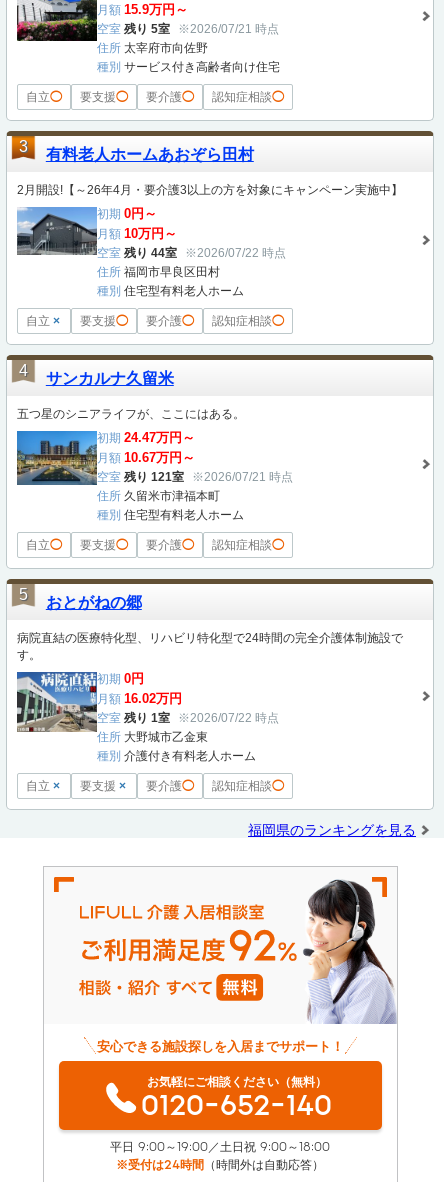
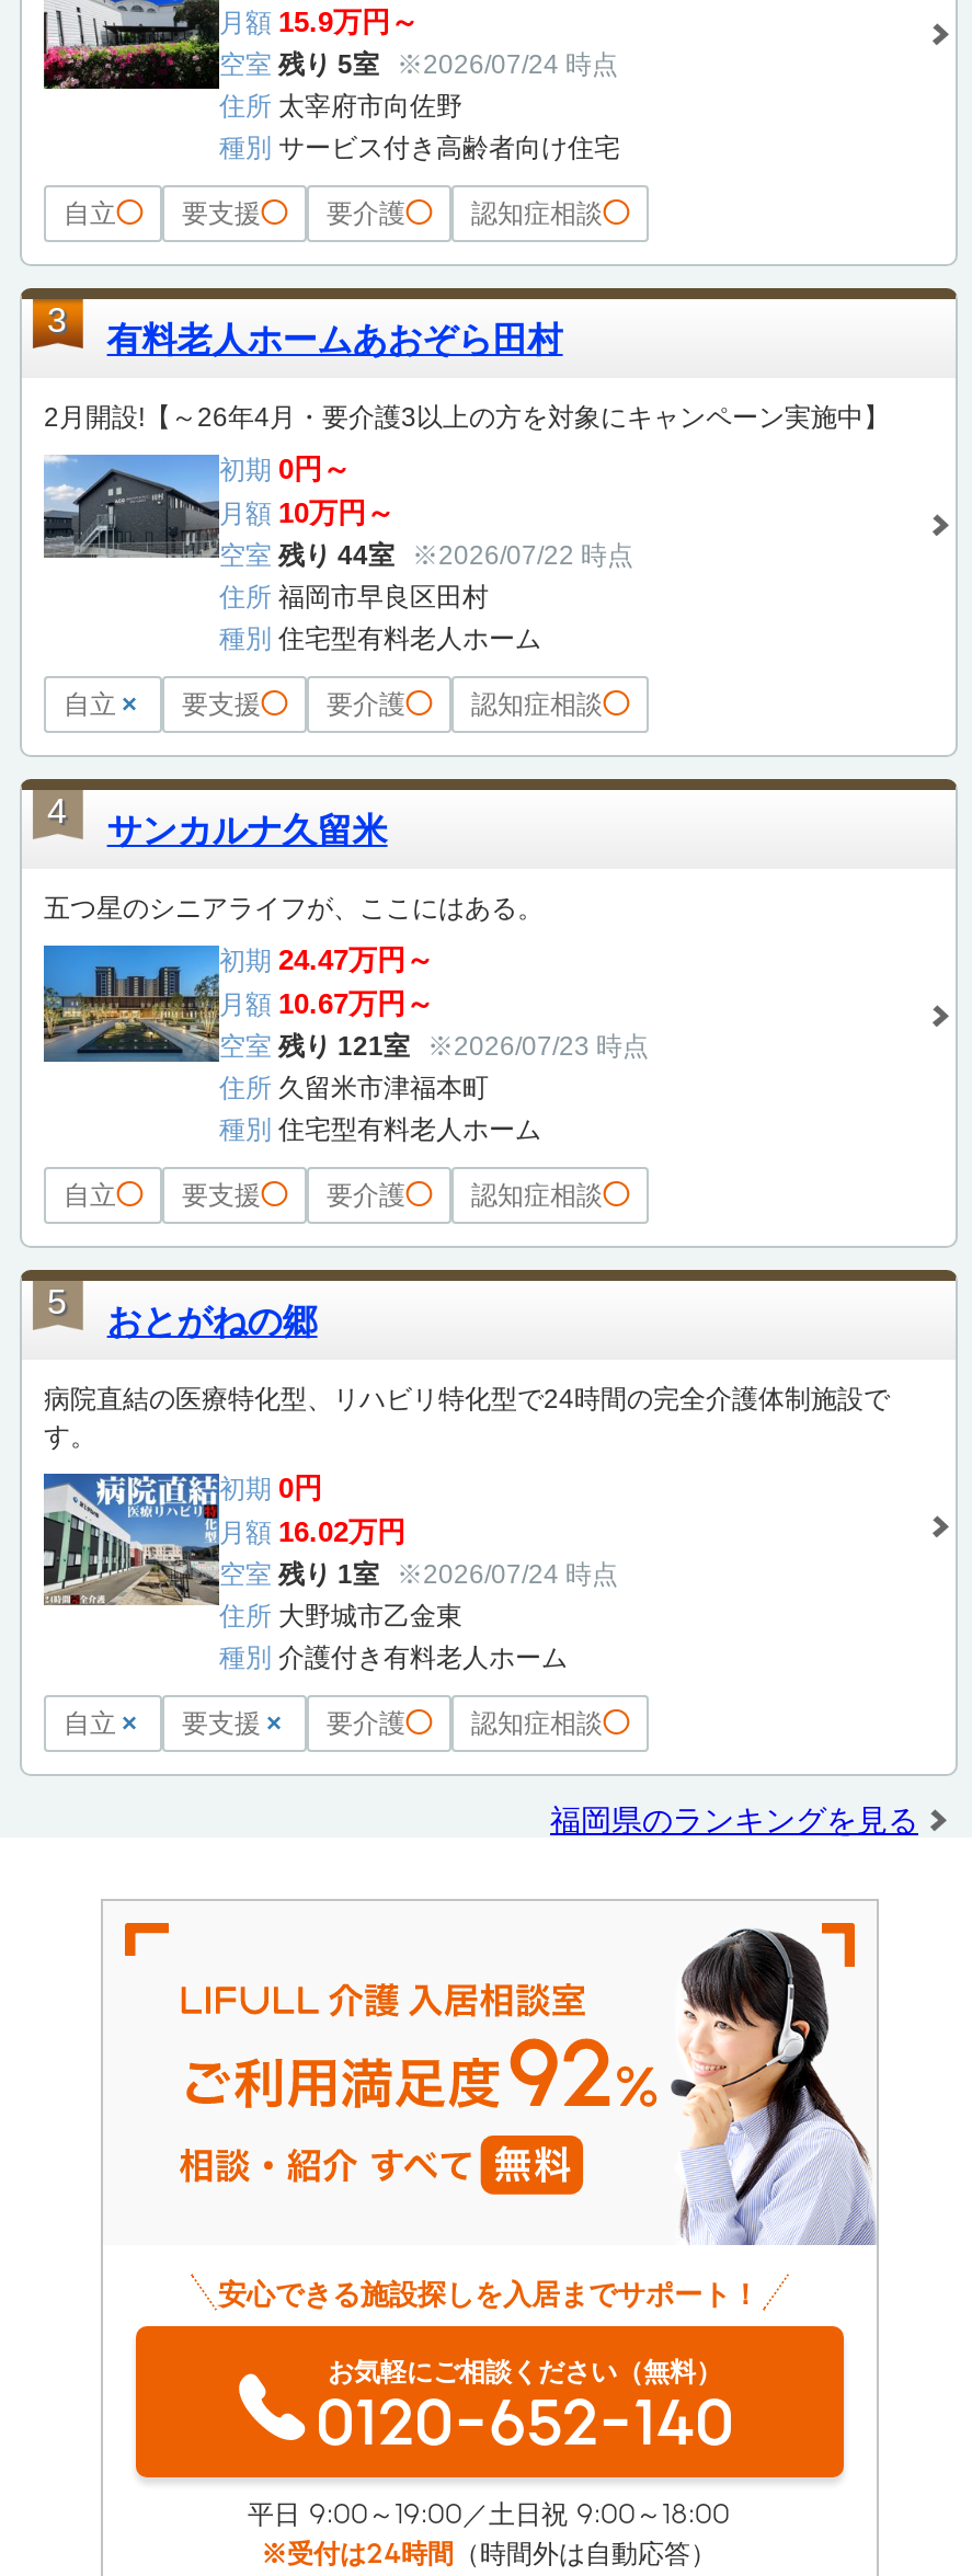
[97,22,279,36] 空室 残り 5室 ※2026/07/21 時点 -> [219,49,618,80] 空室 残り 5室 ※2026/07/24 時点
[97,470,293,484] 空室 残り 121室 ※2026/07/21 時点 -> [219,1031,649,1062] 空室 残り 121室 ※2026/07/23 時点
[97,711,279,725] 空室 残り 1室 ※2026/07/22 時点 -> [219,1559,618,1590] 空室 残り 1室 ※2026/07/24 時点

